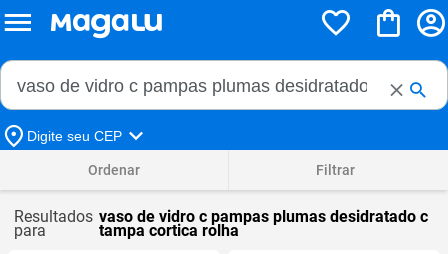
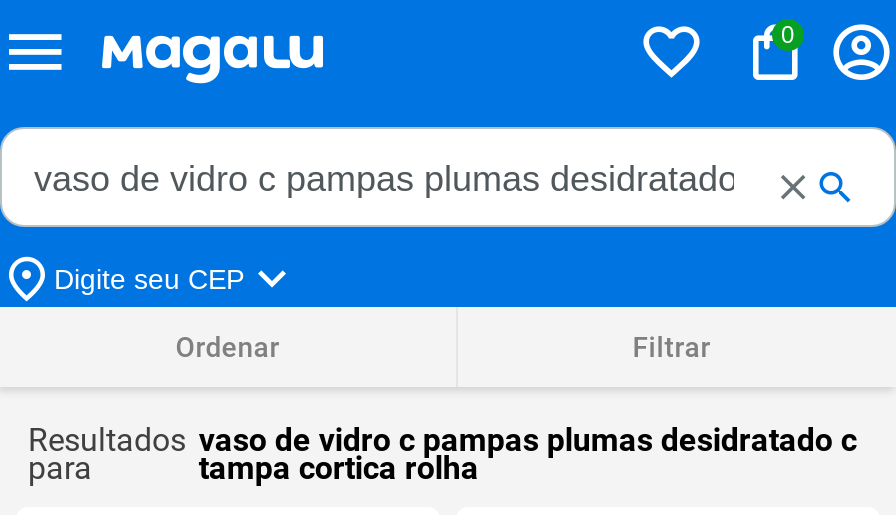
none -> [781,21,795,49] 0

